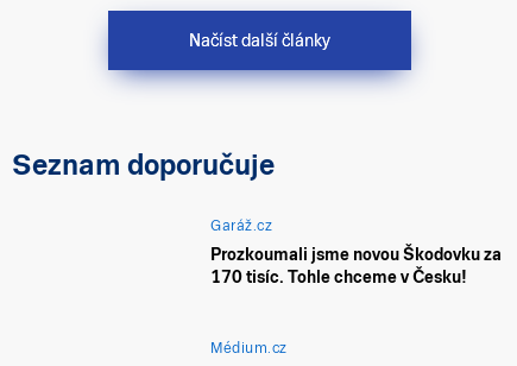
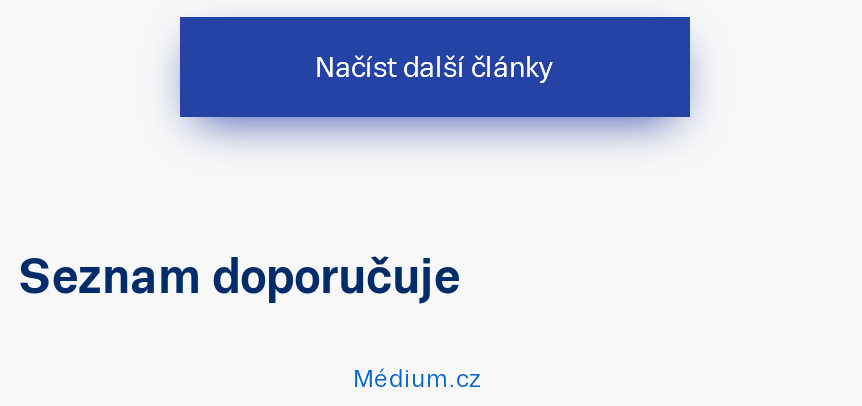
[211,217,502,286] Garáž.cz | Prozkoumali jsme novou Škodovku za | 170 tisíc. Tohle chceme v Česku! -> none

